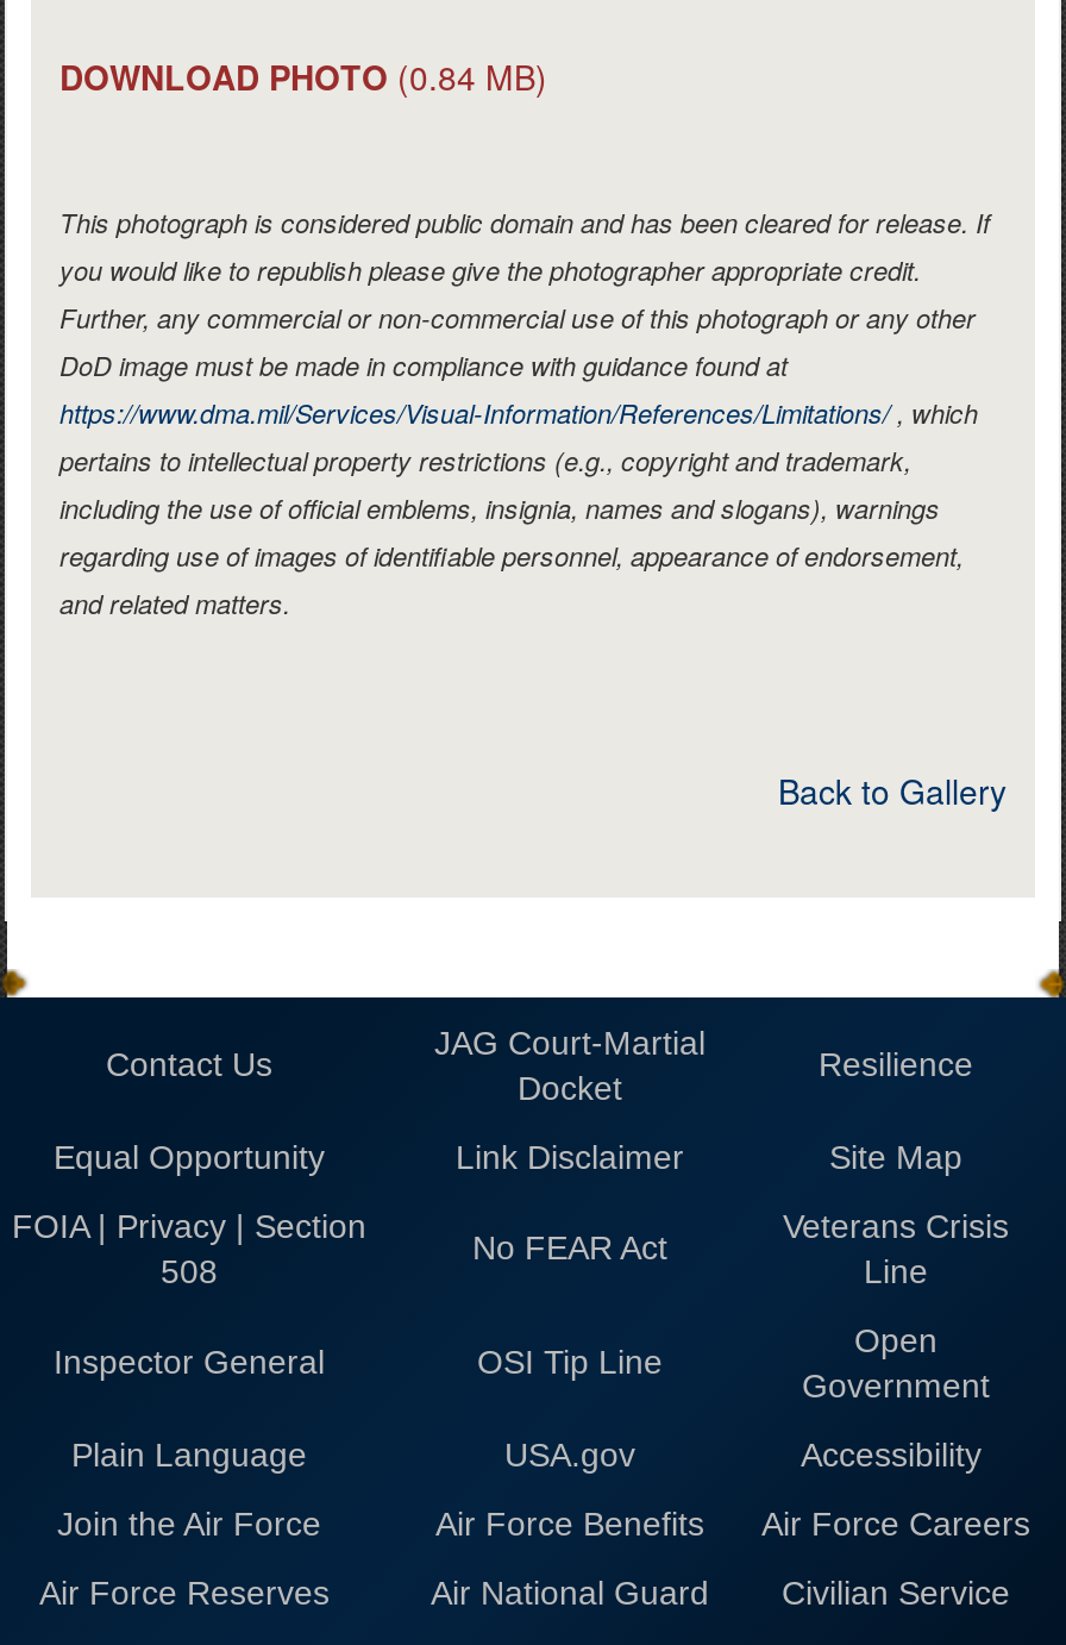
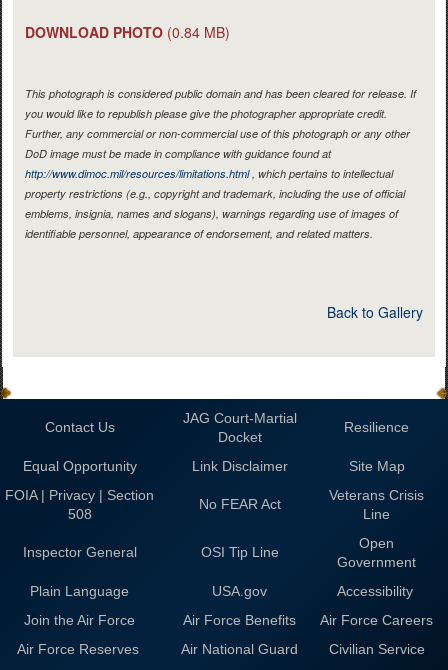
[59,394,978,620] https://www.dma.mil/Services/Visual-Information/References/Limitations/, which | pertains to intellectual property restrictions (e.g., copyright and trademark, | including the use of official emblems, insignia, names and slogans), warnings | regarding use of images of identifiable personnel, appearance of endorsement, | and related matters. -> [25,166,405,241] http://www.dimoc.mil/resources/limitations.html, which pertains to intellectual | property restrictions (e.g., copyright and trademark, including the use of official | emblems, insignia, names and slogans), warnings regarding use of images of | identifiable personnel, appearance of endorsement, and related matters.

